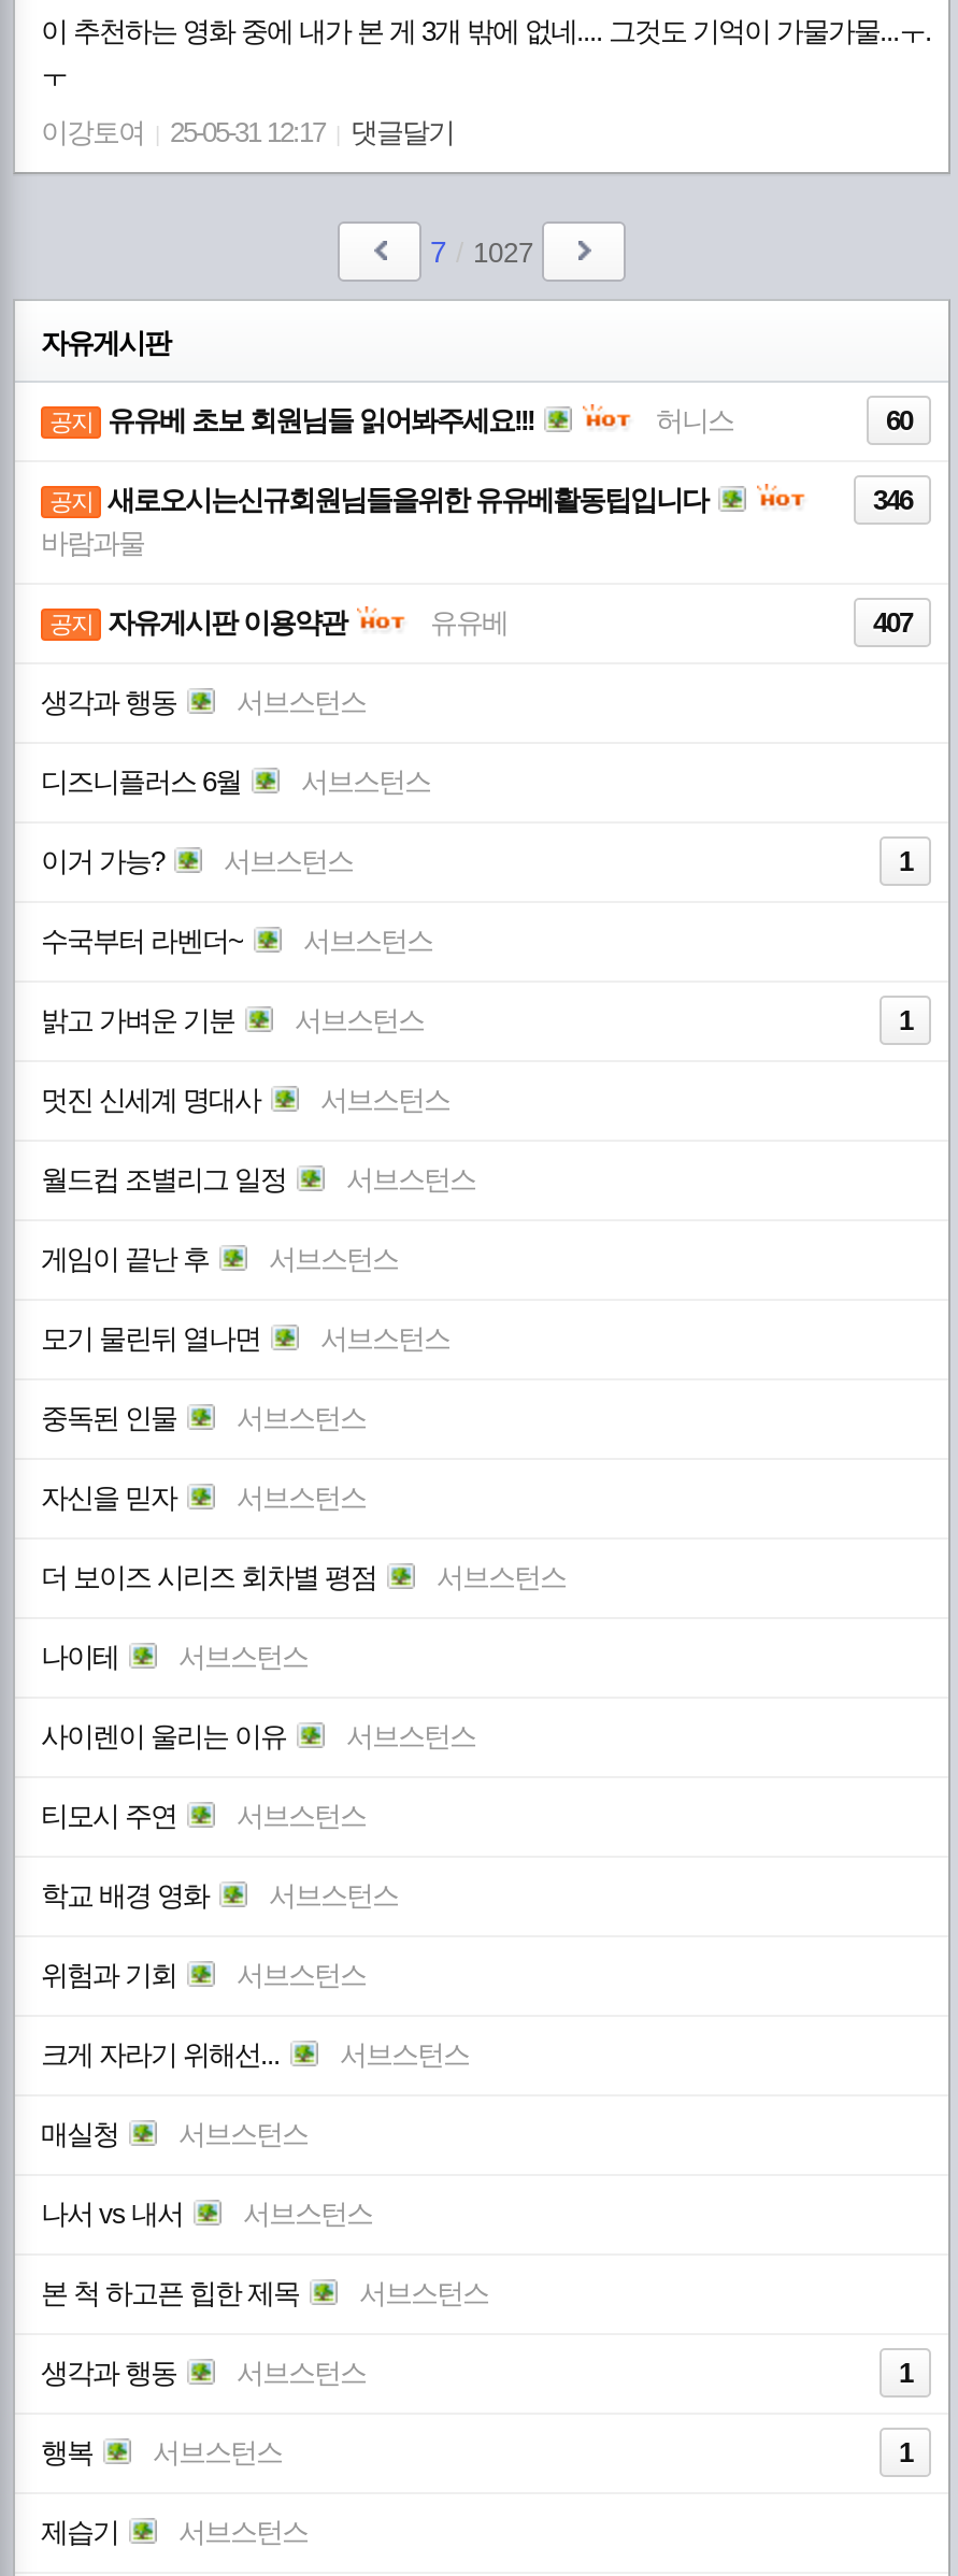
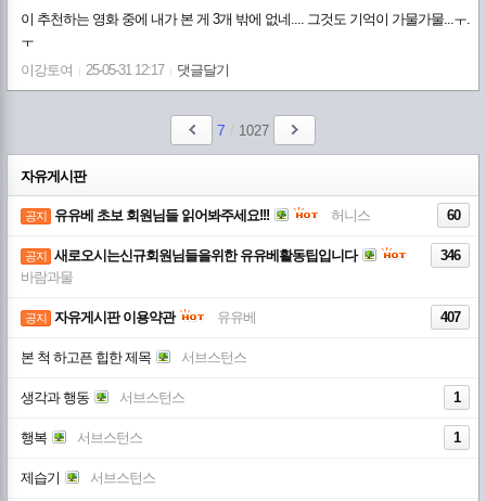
[41,686,912,2230] 생각과 행동 | 서브스턴스 | 디즈니플러스 6월 | 서브스턴스 | 이거 가능? | 서브스턴스 | 1 | 수국부터 라벤더~ | 서브스턴스 | 밝고 가벼운 기분 | 서브스턴스 | 1 | 멋진 신세계 명대사 | 서브스턴스 | 월드컵 조별리그 일정 | 서브스턴스 | 게임이 끝난 후 | 서브스턴스 | 모기 물린뒤 열나면 | 서브스턴스 | 중독된 인물 | 서브스턴스 | 자신을 믿자 | 서브스턴스 | 더 보이즈 시리즈 회차별 평점 | 서브스턴스 | 나이테 | 서브스턴스 | 사이렌이 울리는 이유 | 서브스턴스 | 티모시 주연 | 서브스턴스 | 학교 배경 영화 | 서브스턴스 | 위험과 기회 | 서브스턴스 | 크게 자라기 위해선... | 서브스턴스 | 매실청 | 서브스턴스 | 나서 vs 내서 | 서브스턴스 -> none

